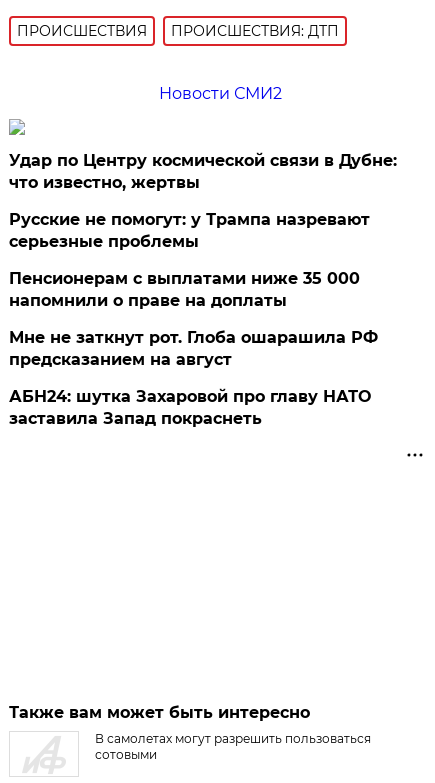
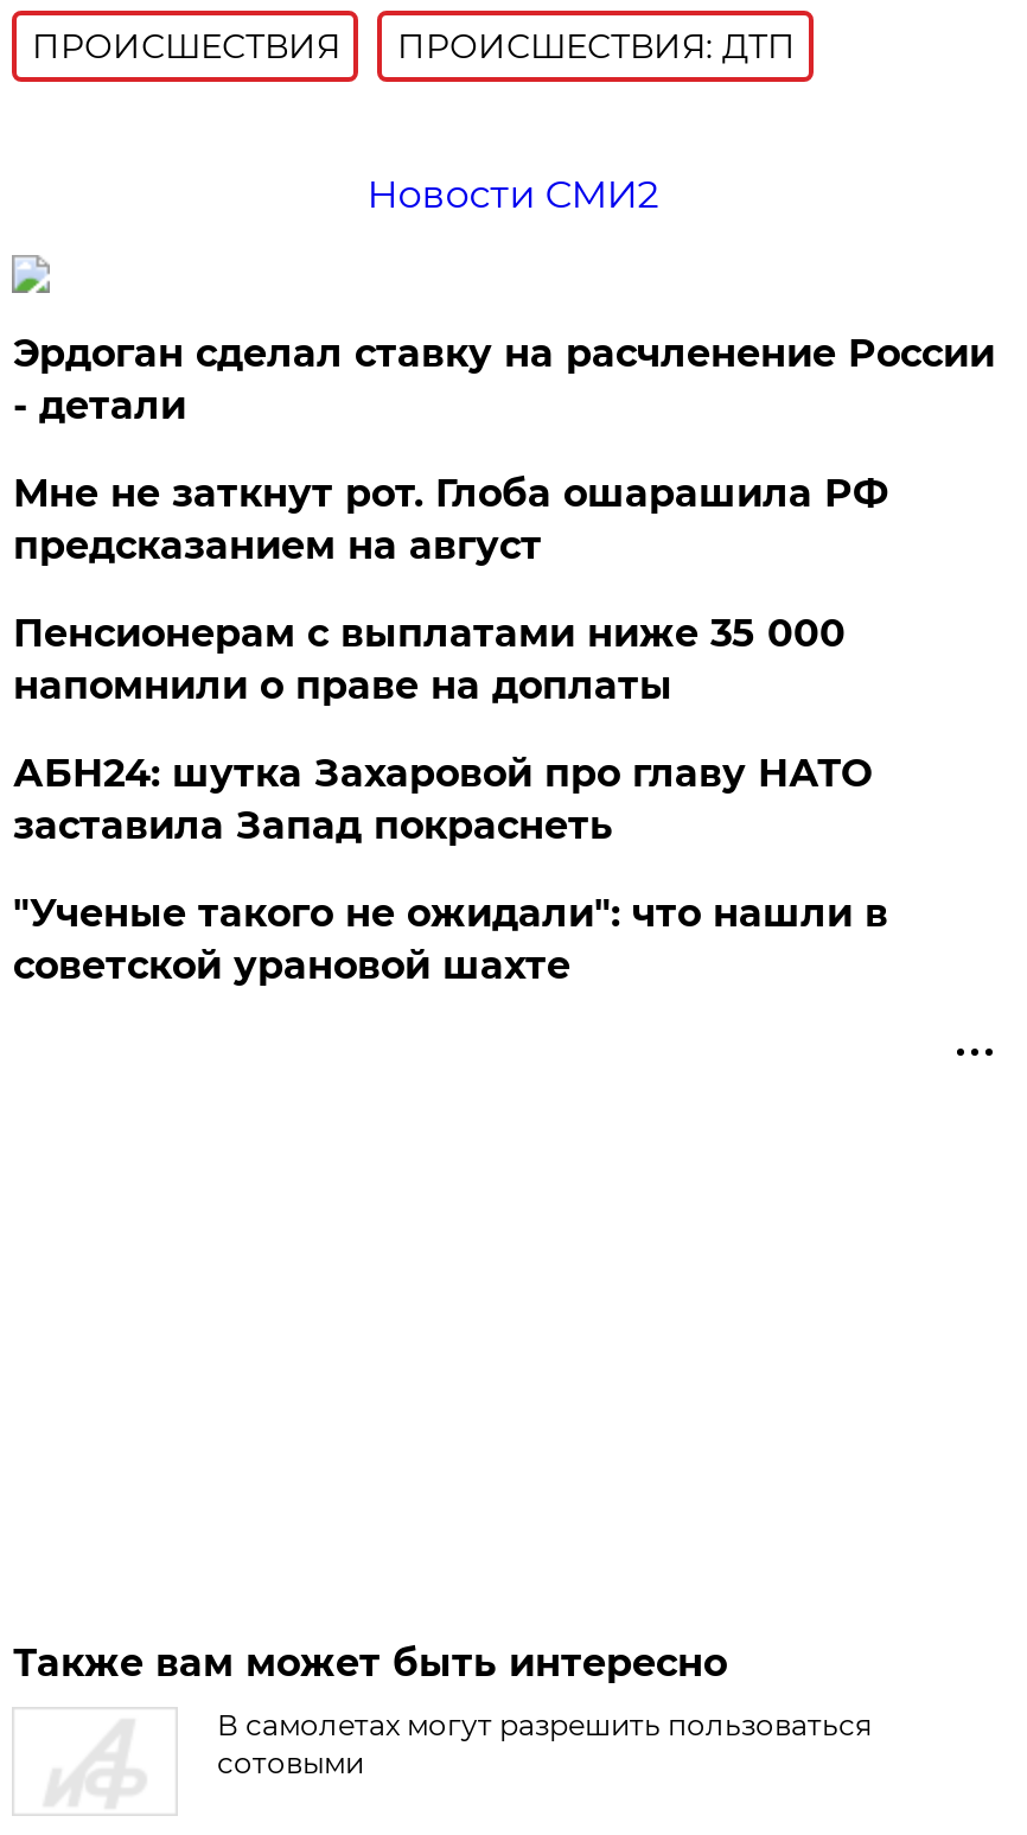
[9,150,397,191] Удар по Центру космической связи в Дубне: | что известно, жертвы -> [13,330,995,427] Эрдоган сделал ставку на расчленение России | - детали
[9,209,370,250] Русские не помогут: у Трампа назревают | серьезные проблемы -> none
moved [9,327,378,368] -> [13,470,888,567]: Мне не заткнут рот. Глоба ошарашила РФ | предсказанием на август
moved [9,386,371,427] -> [13,750,871,847]: АБН24: шутка Захаровой про главу НАТО | заставила Запад покраснеть
none -> [13,890,888,987] "Ученые такого не ожидали": что нашли в | советской урановой шахте

